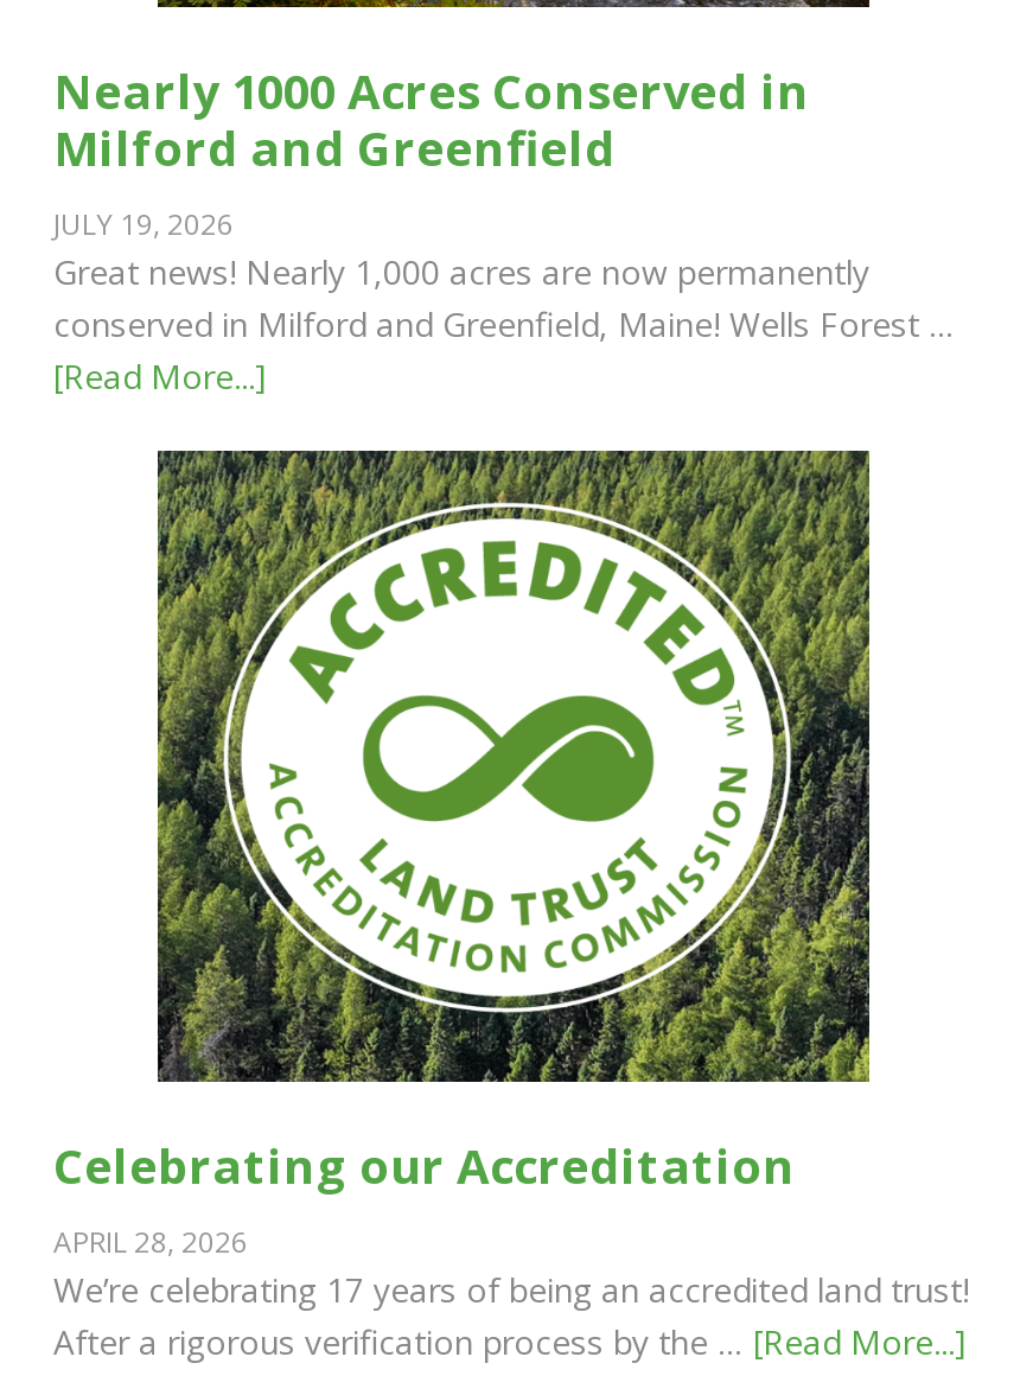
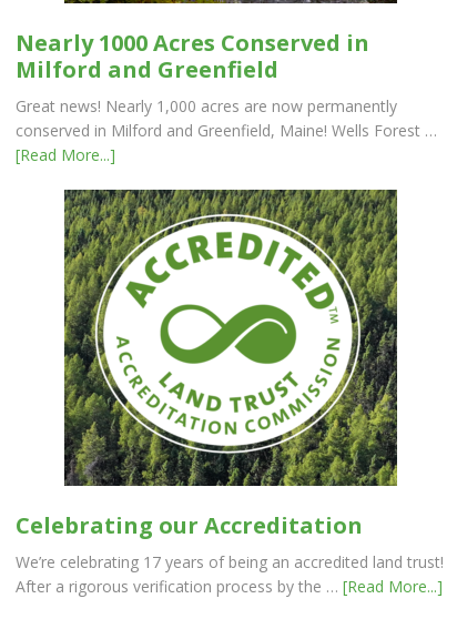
[53,204,234,244] JULY 19, 2026 -> none
[53,1223,248,1263] APRIL 28, 2026 -> none

